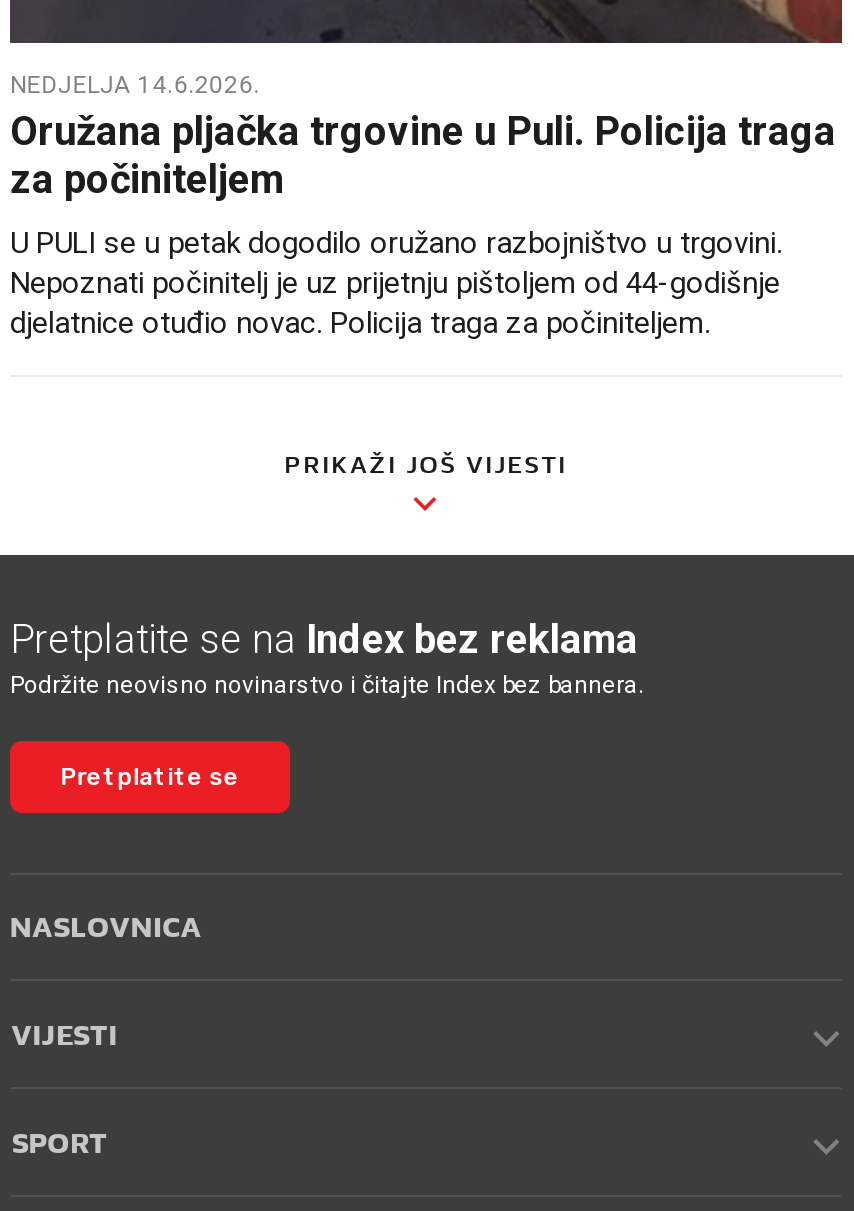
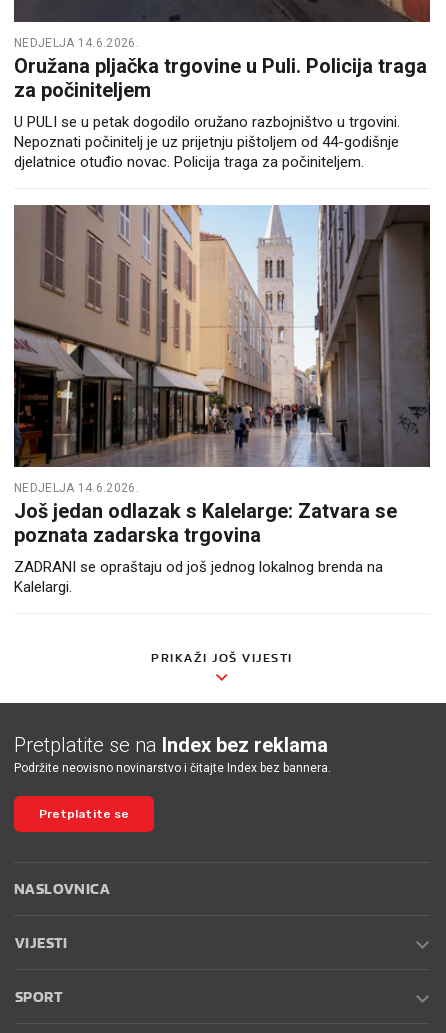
none -> [13,204,431,596] [image] | NEDJELJA 14.6.2026. | Još jedan odlazak s Kalelarge: Zatvara se | poznata zadarska trgovina | ZADRANI se opraštaju od još jednog lokalnog brenda na | Kalelargi.

